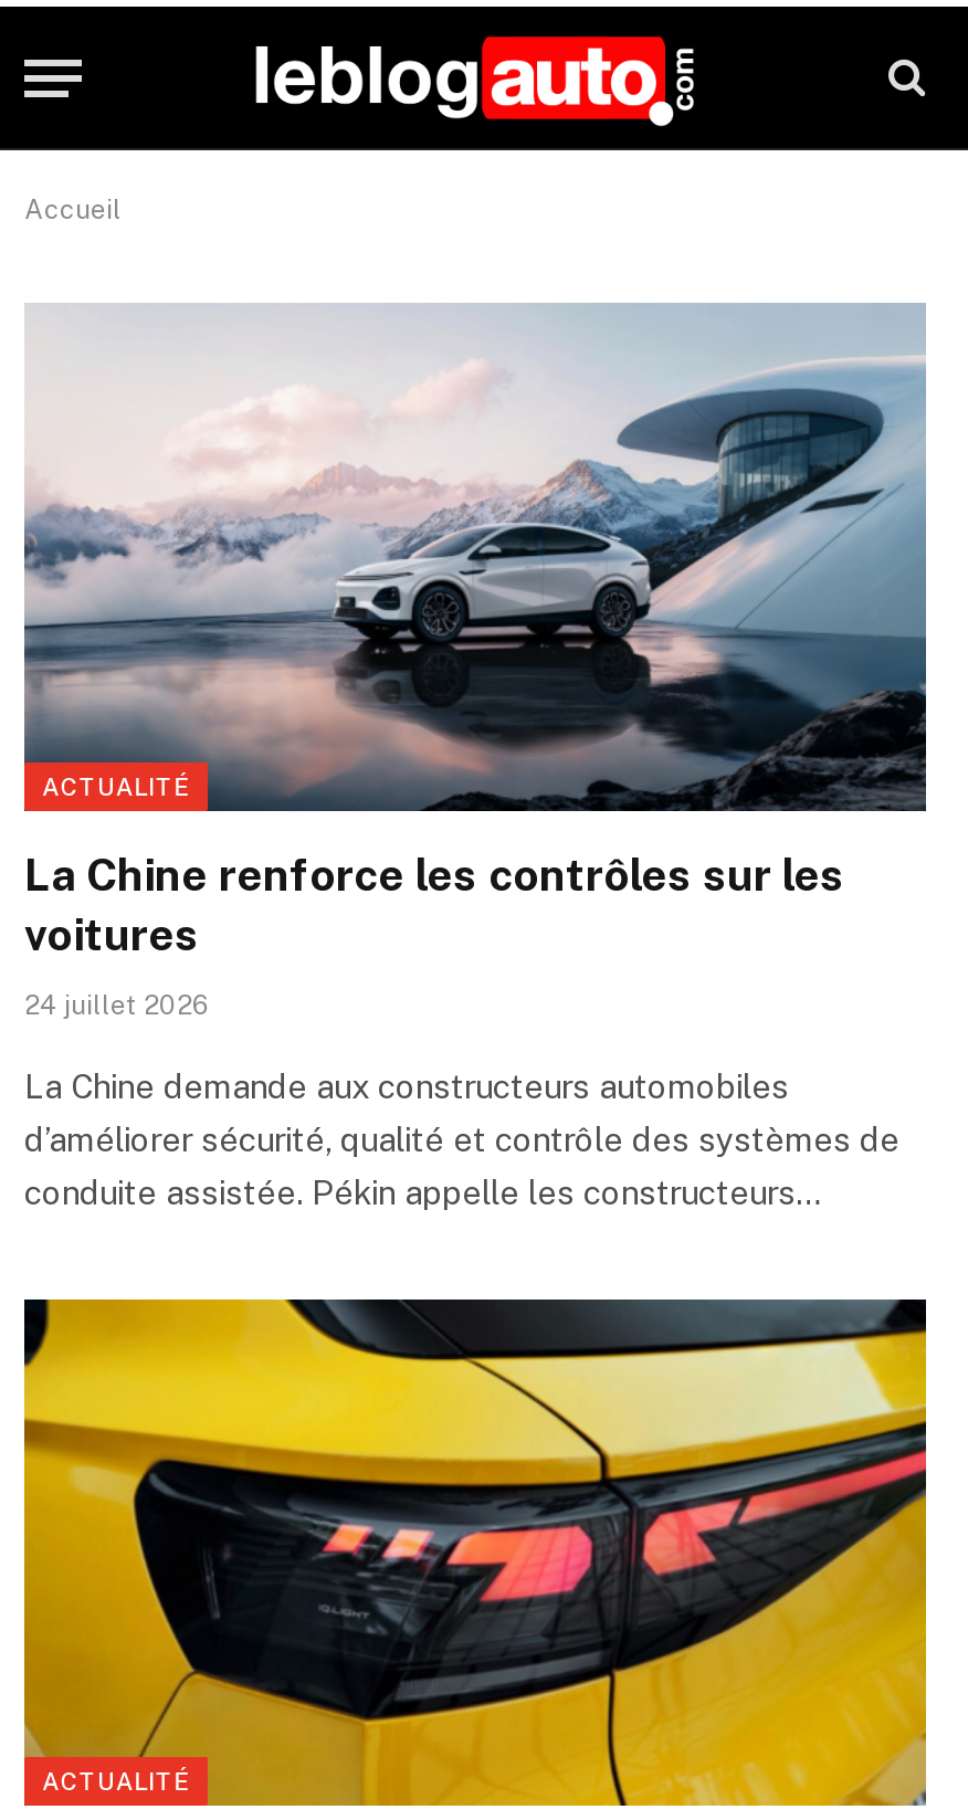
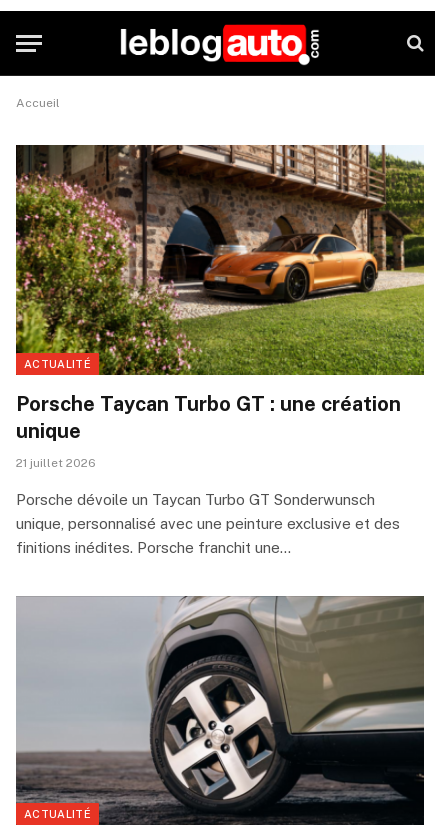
[22,303,928,960] [image] | La Chine renforce les contrôles sur les | voitures -> [15,144,425,442] [image] | Porsche Taycan Turbo GT : une création | unique
[24,989,210,1020] 24 juillet 2026 -> [16,455,96,469] 21 juillet 2026
[24,1066,899,1210] La Chine demande aux constructeurs automobiles | d’améliorer sécurité, qualité et contrôle des systèmes de | conduite assistée. Pékin appelle les constructeurs… -> [16,490,400,555] Porsche dévoile un Taycan Turbo GT Sonderwunsch | unique, personnalisé avec une peinture exclusive et des | finitions inédites. Porsche franchit une…
[22,1297,928,1808] [image] -> [15,595,425,826] [image]

